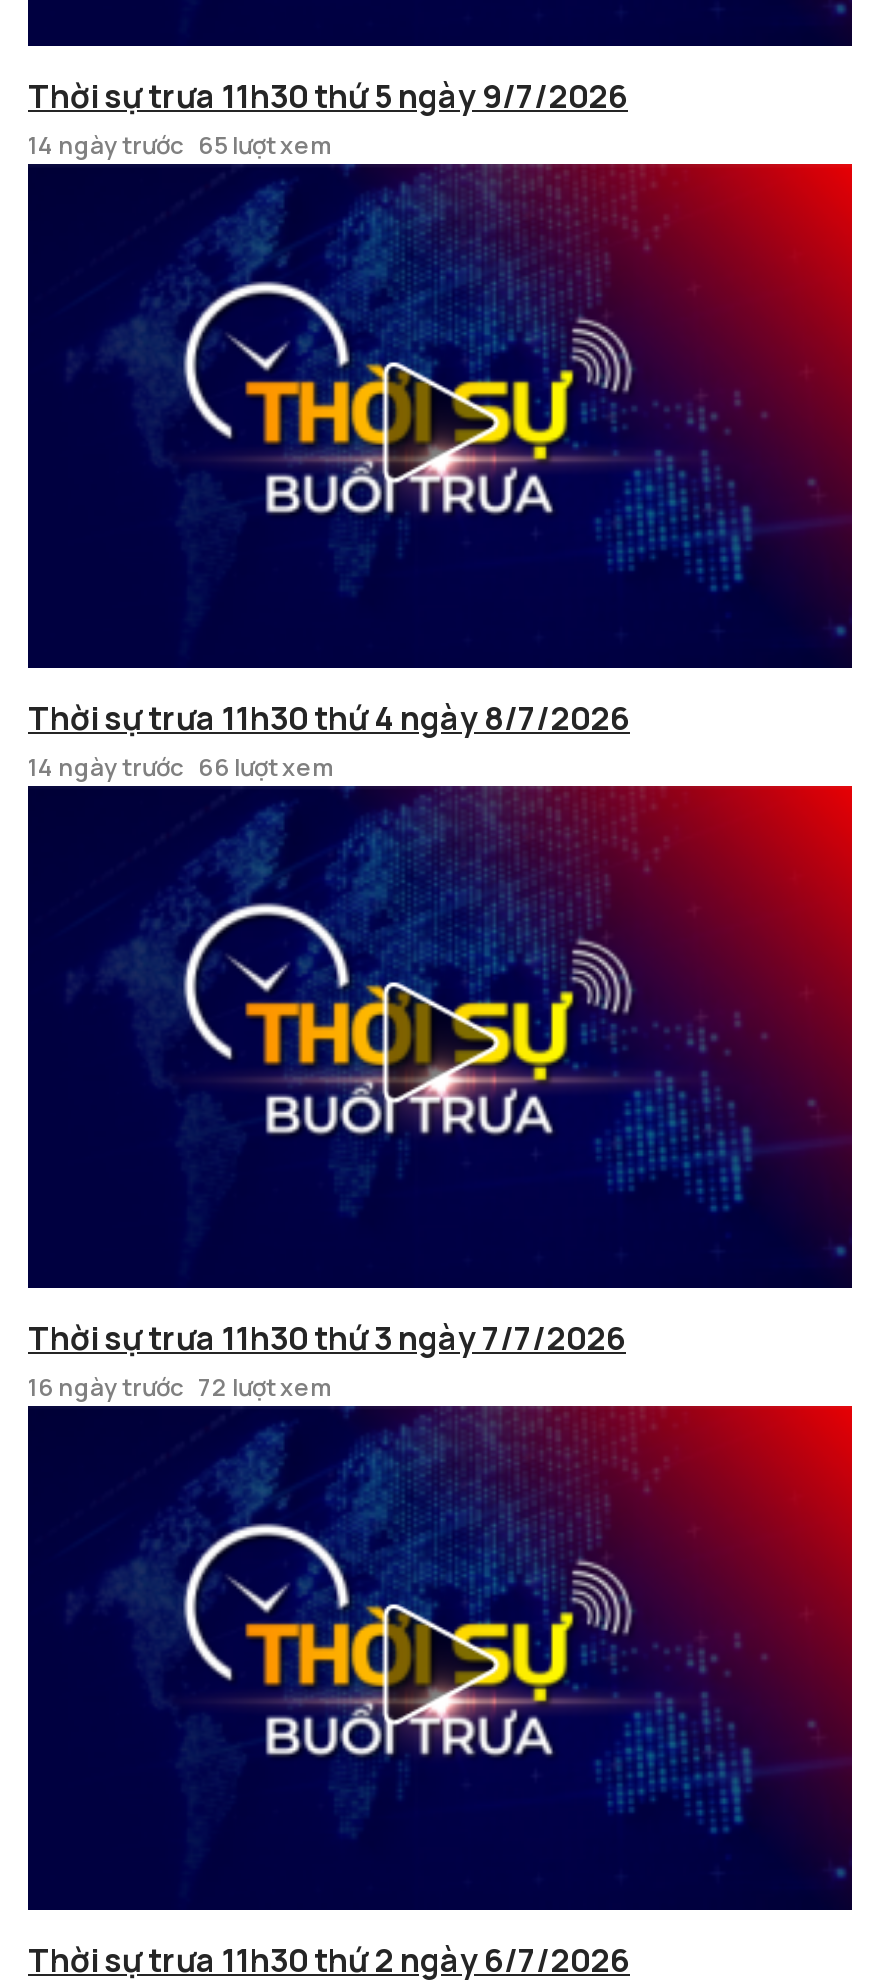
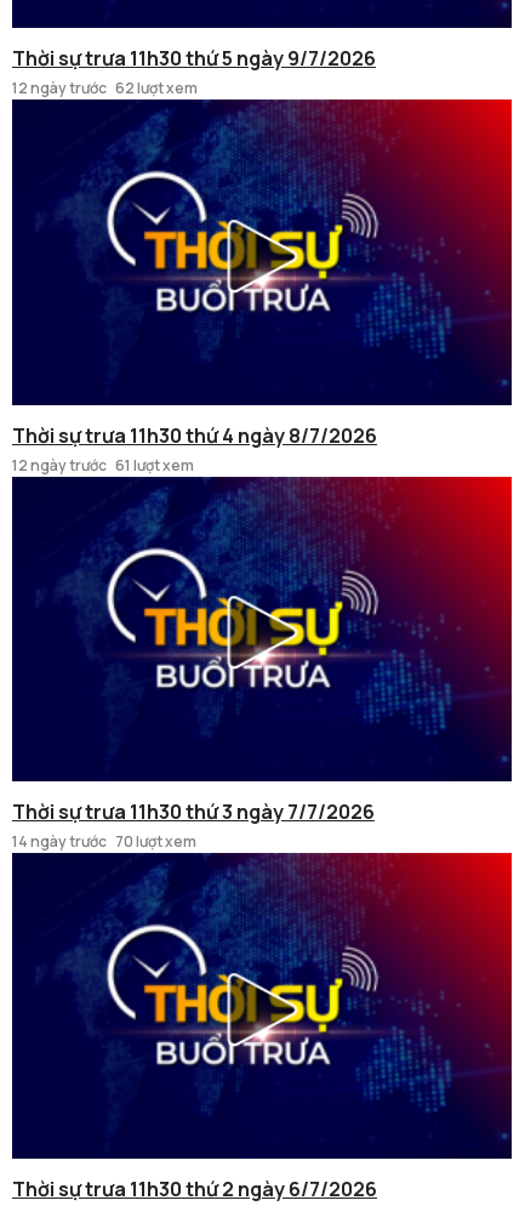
[28,128,332,162] 14 ngày trước 65 lượt xem -> [12,78,198,98] 12 ngày trước 62 lượt xem
[28,749,334,783] 14 ngày trước 66 lượt xem -> [12,454,194,475] 12 ngày trước 61 lượt xem
[28,1370,332,1404] 16 ngày trước 72 lượt xem -> [12,831,196,852] 14 ngày trước 70 lượt xem

